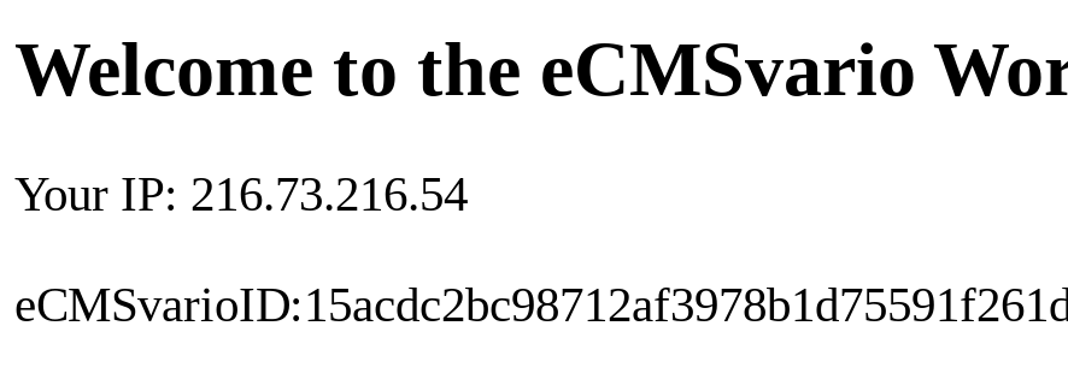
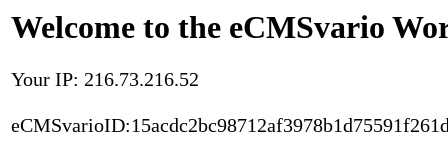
[14,167,468,220] Your IP: 216.73.216.54 -> [11,68,199,90] Your IP: 216.73.216.52

